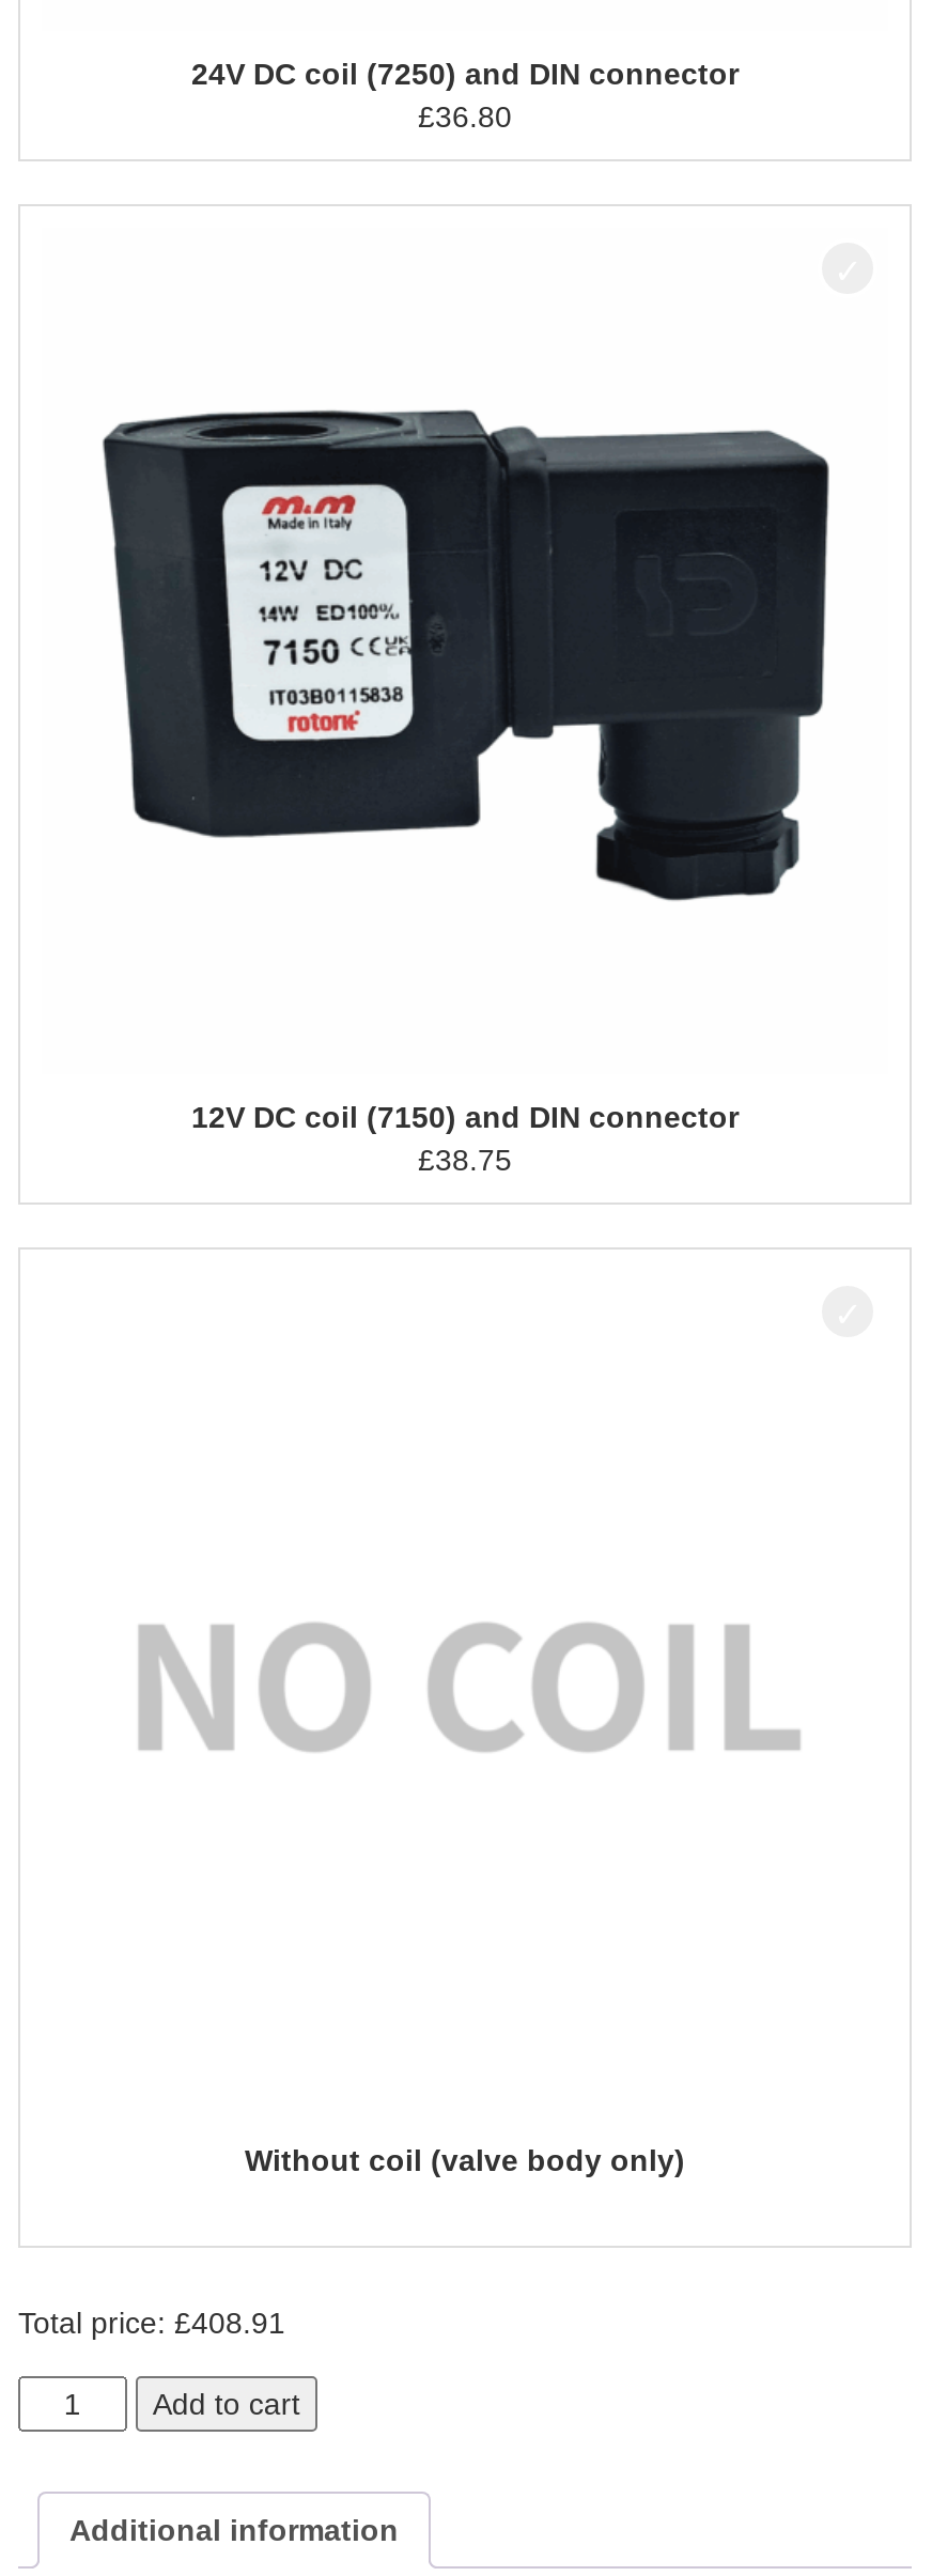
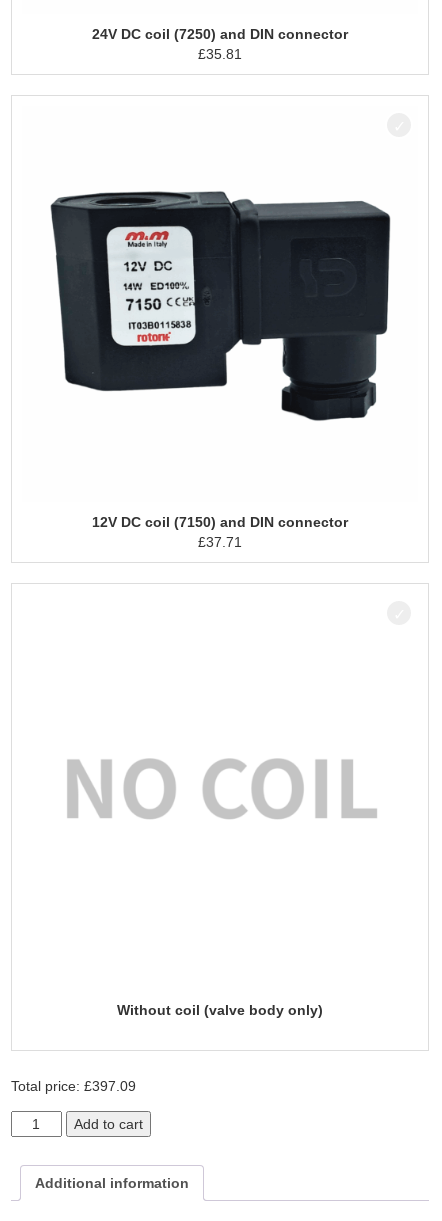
[418,99,512,133] £36.80 -> [198,46,242,62] £35.81
[418,1142,512,1177] £38.75 -> [198,534,242,550] £37.71
[18,2305,285,2340] Total price: £408.91 -> [11,1078,136,1094] Total price: £397.09

